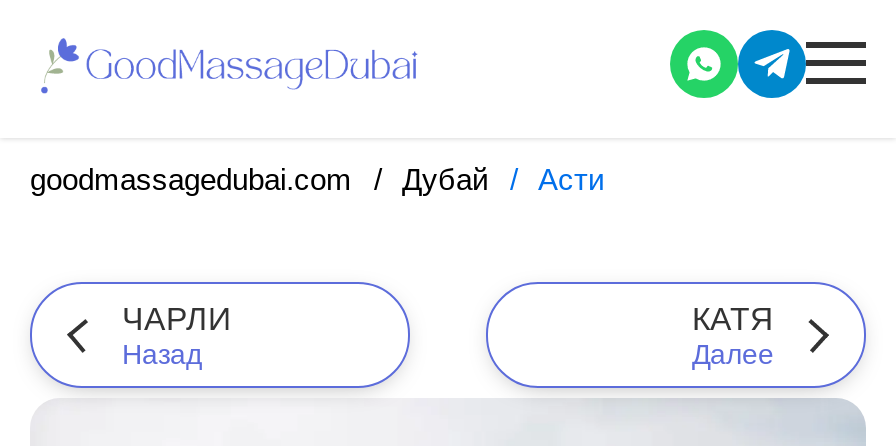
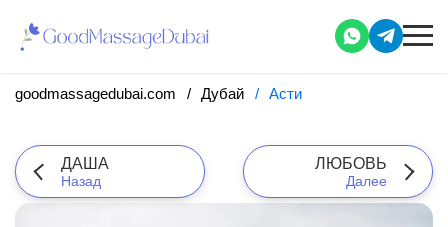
[122,302,232,336] ЧАРЛИ -> [61,155,109,172] ДАША
[692,302,774,336] КАТЯ -> [315,155,387,172] ЛЮБОВЬ

